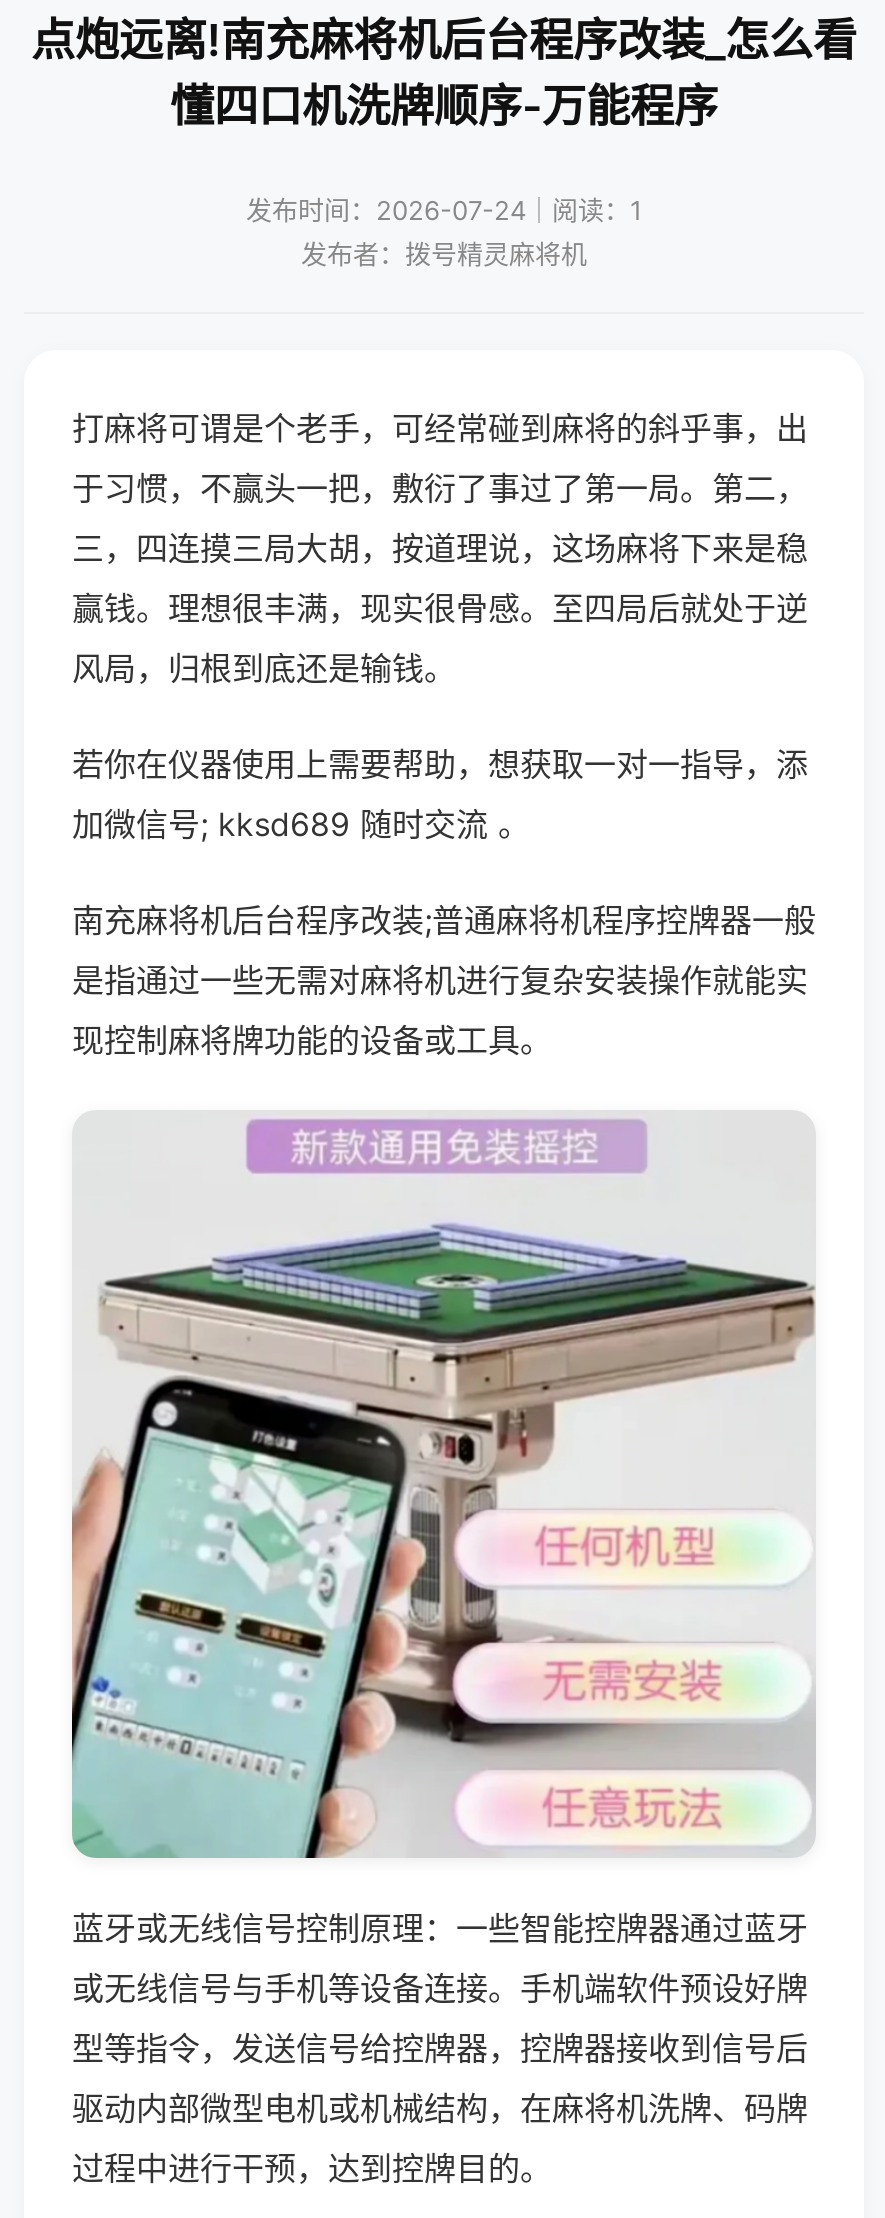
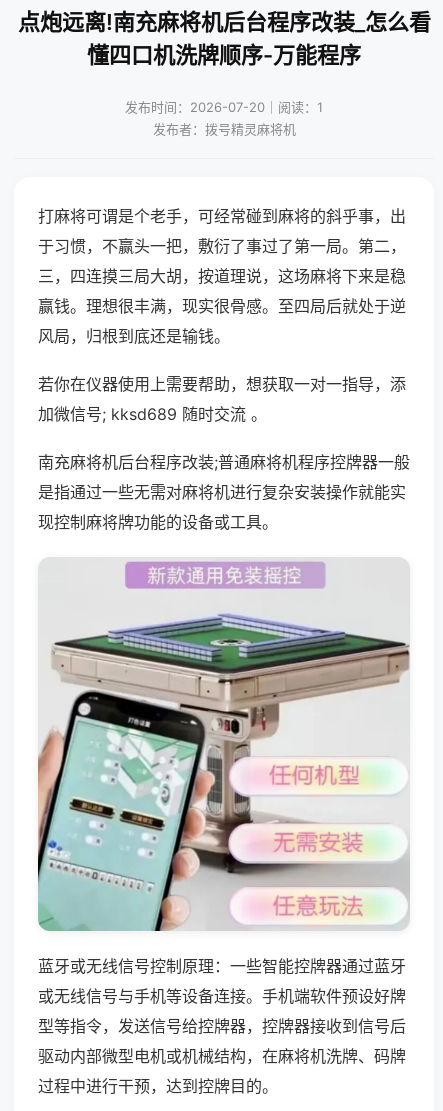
[246,194,642,226] 发布时间：2026-07-24｜阅读：1 -> [125,99,323,115] 发布时间：2026-07-20｜阅读：1

